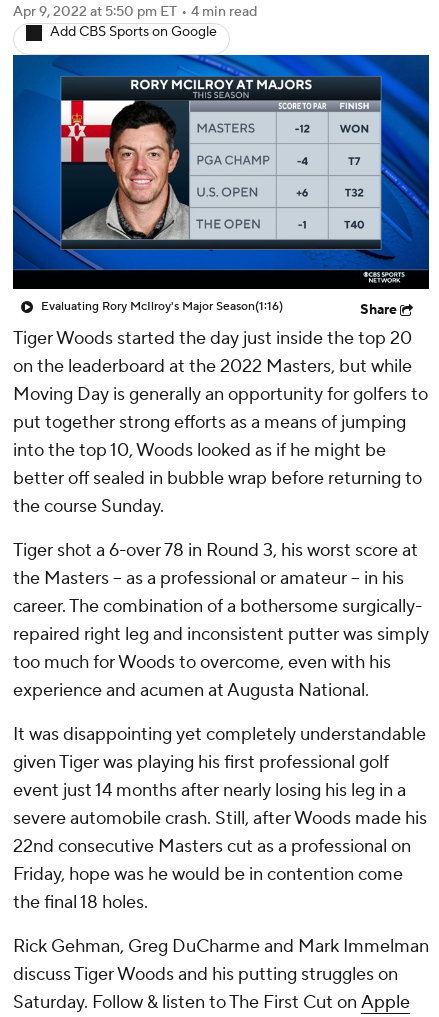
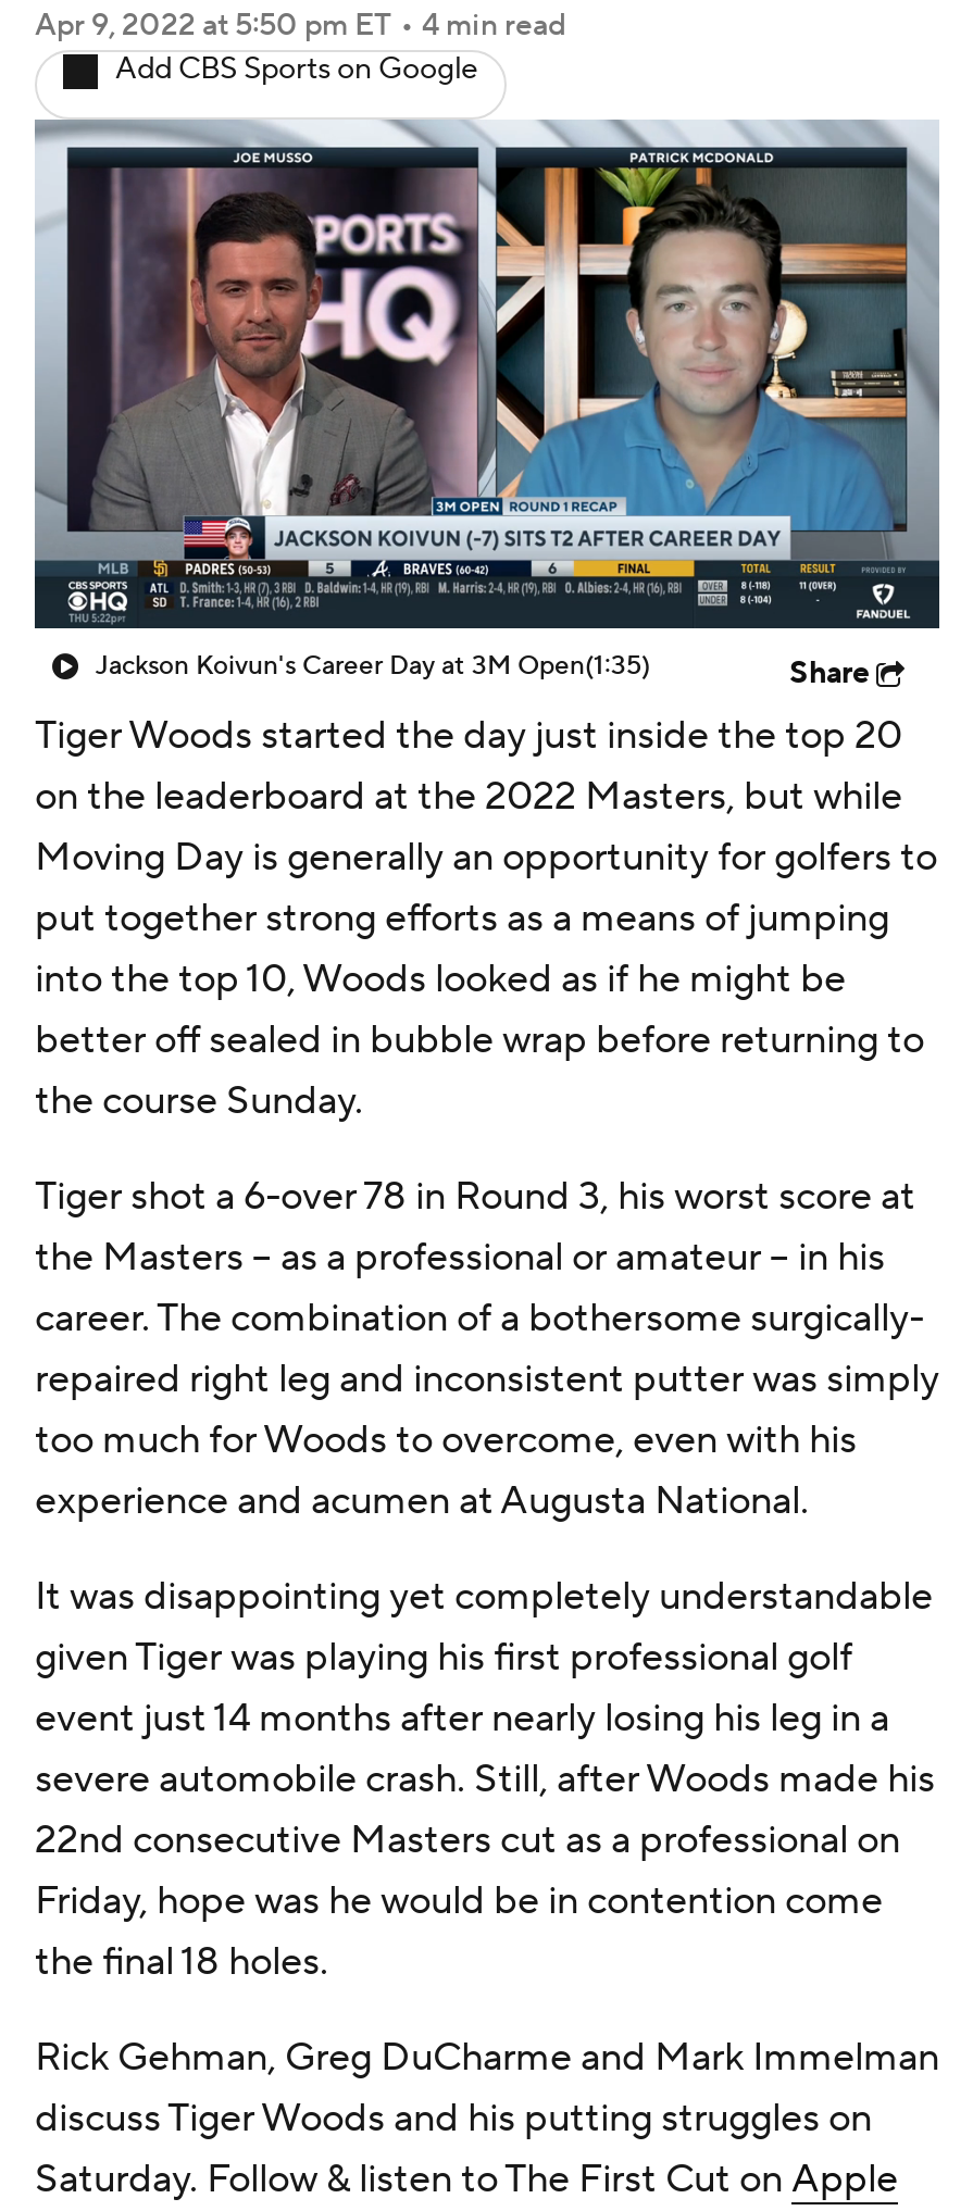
[12,54,430,314] [image] | Evaluating Rory McIlroy's Major Season(1:16) -> [33,120,941,683] [image] | Jackson Koivun's Career Day at 3M Open(1:35)

